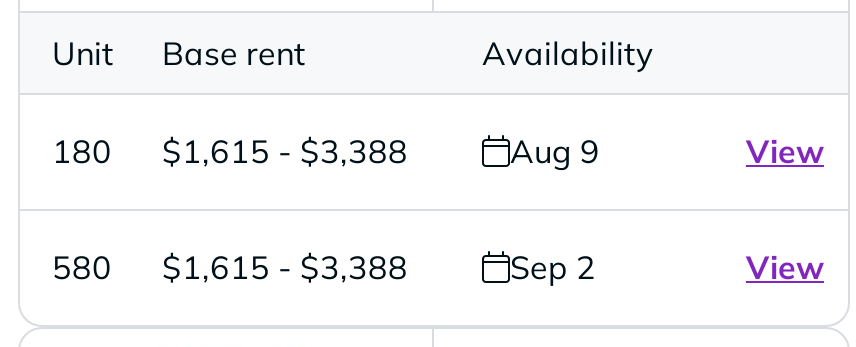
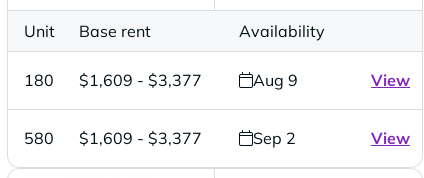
[52,131,408,171] 180 $1,615 - $3,388 -> [24,70,202,90] 180 $1,609 - $3,377
[52,247,408,287] 580 $1,615 - $3,388 -> [24,128,202,148] 580 $1,609 - $3,377

